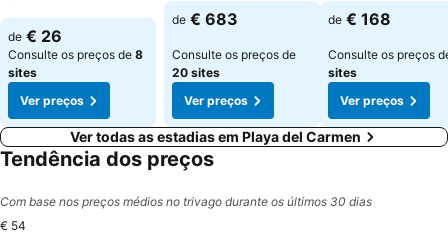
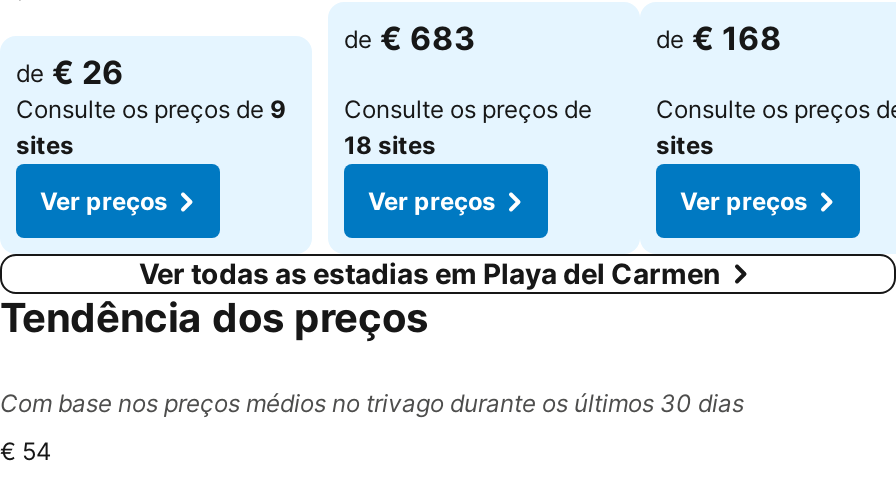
[8,47,143,62] Consulte os preços de 8 -> [16,94,286,124] Consulte os preços de 9
[172,65,220,80] 20 sites -> [344,130,436,160] 18 sites

